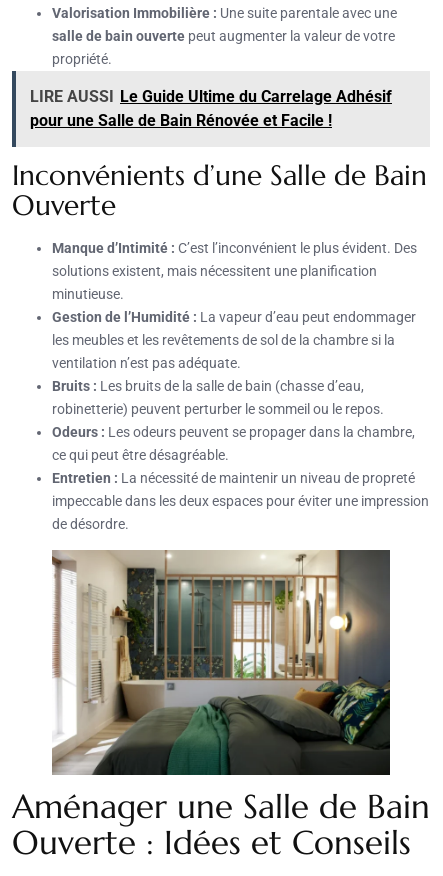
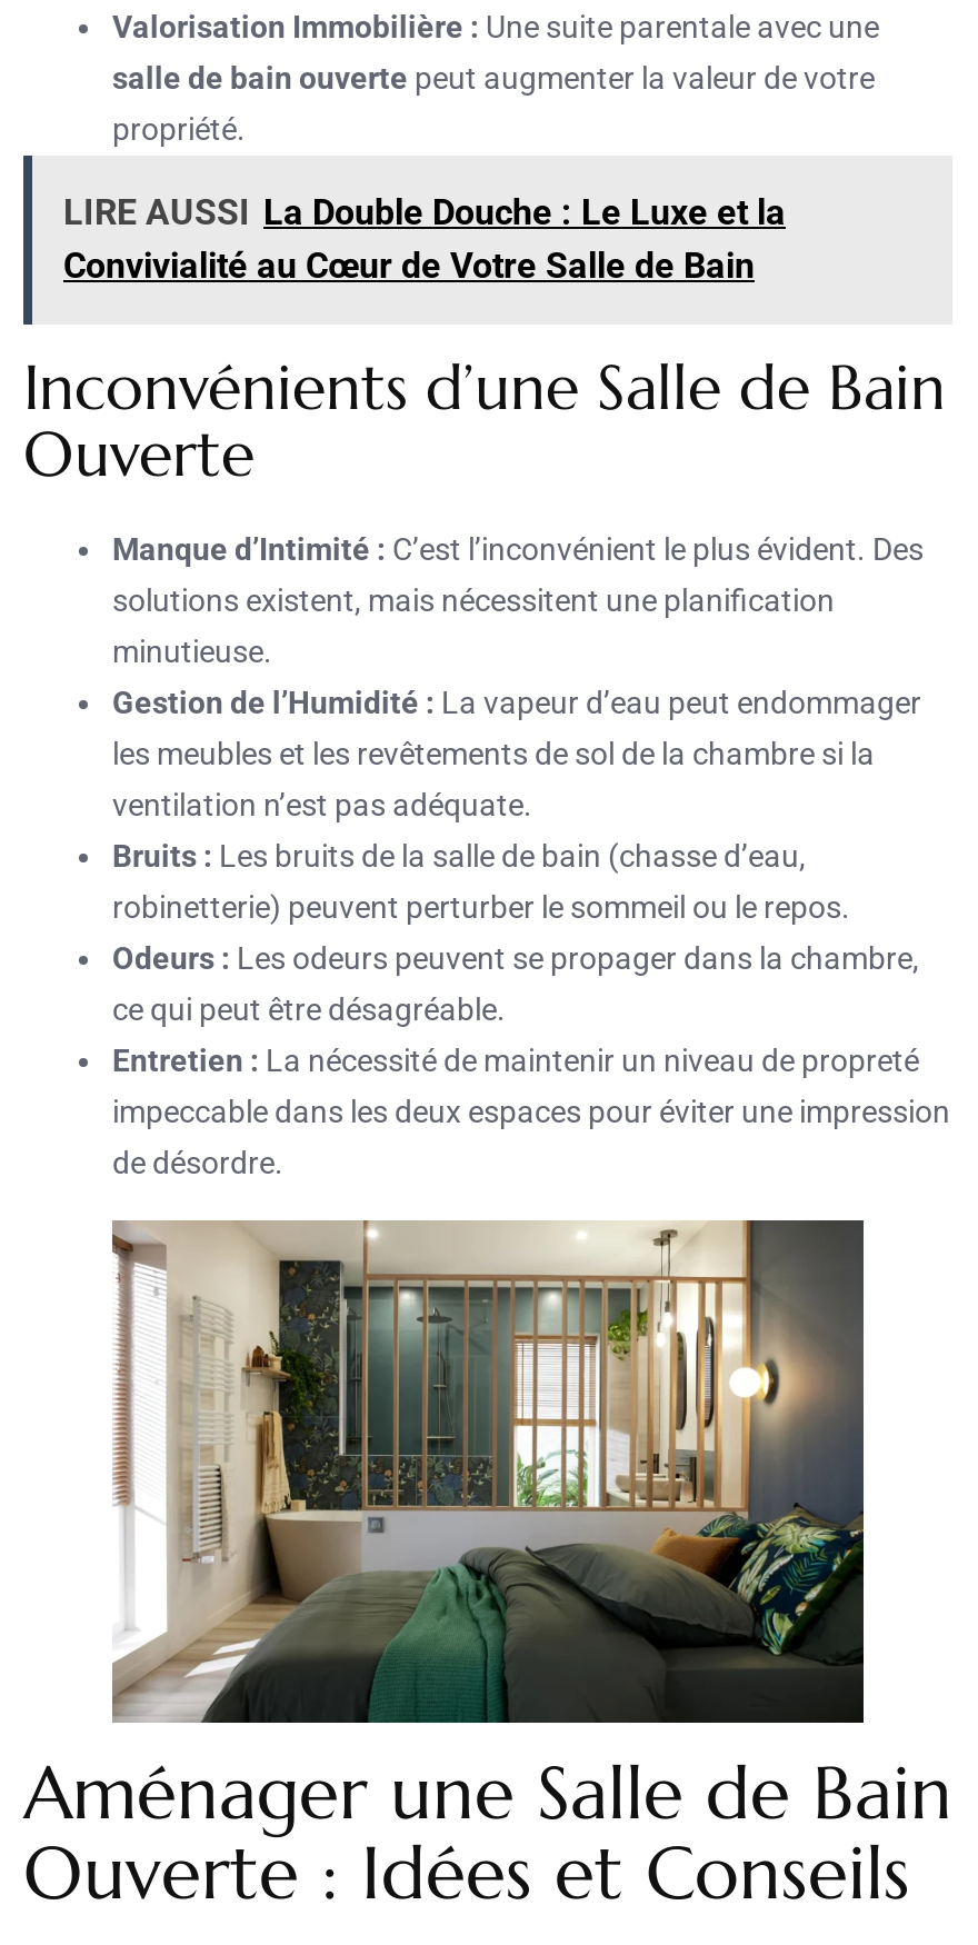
[30,87,392,130] LIRE AUSSI Le Guide Ultime du Carrelage Adhésif | pour une Salle de Bain Rénovée et Facile ! -> [63,193,786,288] LIRE AUSSI La Double Douche : Le Luxe et la | Convivialité au Cœur de Votre Salle de Bain

